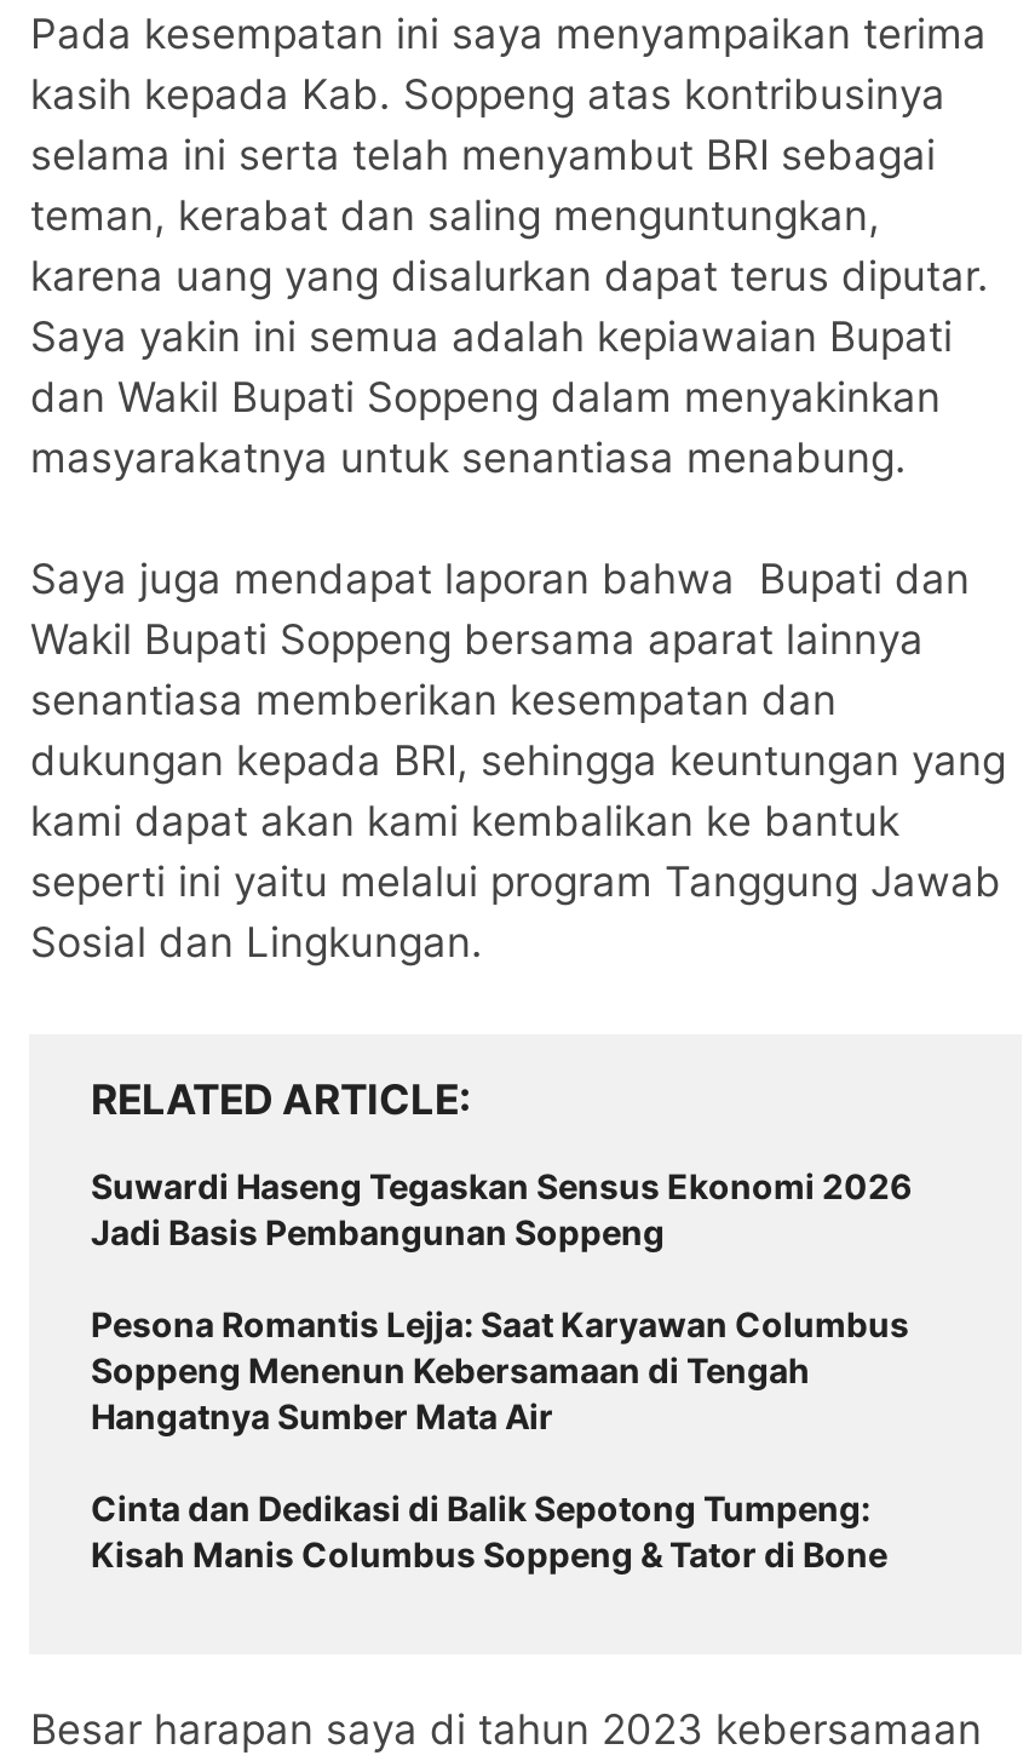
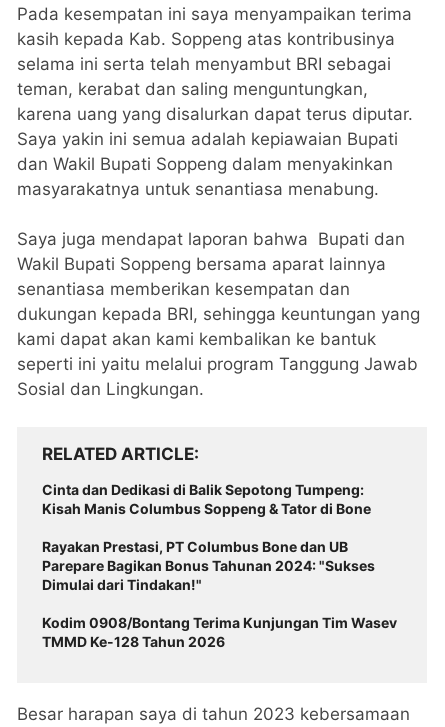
[91,1164,912,1435] Suwardi Haseng Tegaskan Sensus Ekonomi 2026 | Jadi Basis Pembangunan Soppeng | Pesona Romantis Lejja: Saat Karyawan Columbus | Soppeng Menenun Kebersamaan di Tengah | Hangatnya Sumber Mata Air -> none
moved [91,1486,887,1573] -> [42,480,371,516]: Cinta dan Dedikasi di Balik Sepotong Tumpeng: | Kisah Manis Columbus Soppeng & Tator di Bone
none -> [42,537,397,649] Rayakan Prestasi, PT Columbus Bone dan UB | Parepare Bagikan Bonus Tahunan 2024: "Sukses | Dimulai dari Tindakan!" | Kodim 0908/Bontang Terima Kunjungan Tim Wasev | TMMD Ke-128 Tahun 2026

